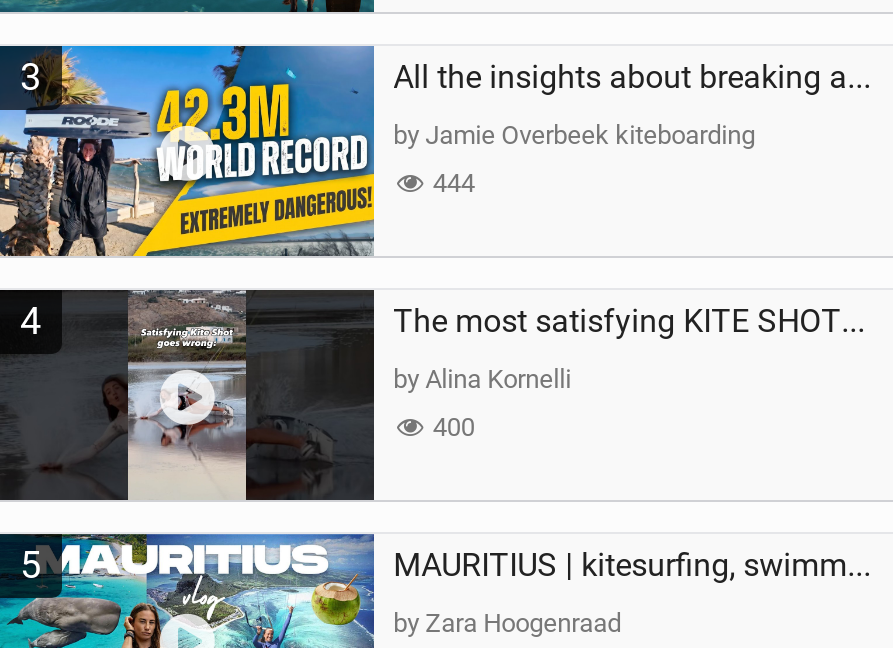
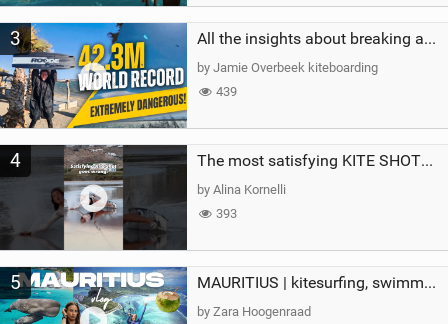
[427,168,475,198] 444 -> [213,84,237,99] 439
[427,412,475,442] 400 -> [213,206,237,221] 393

